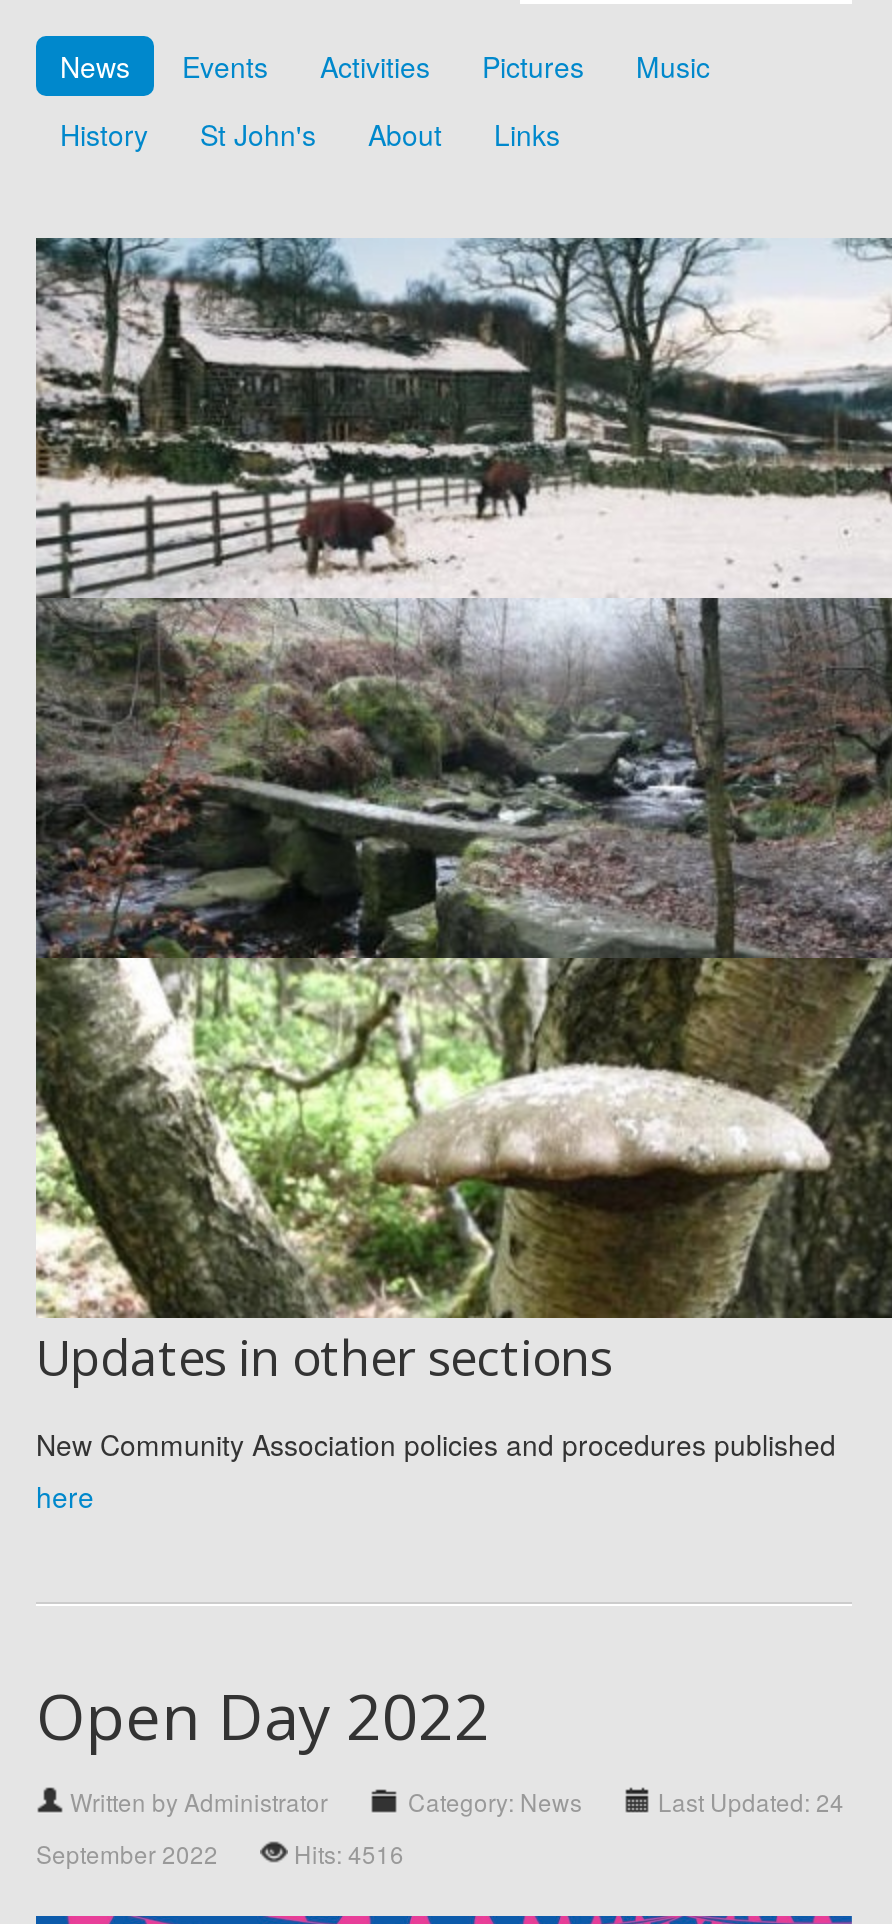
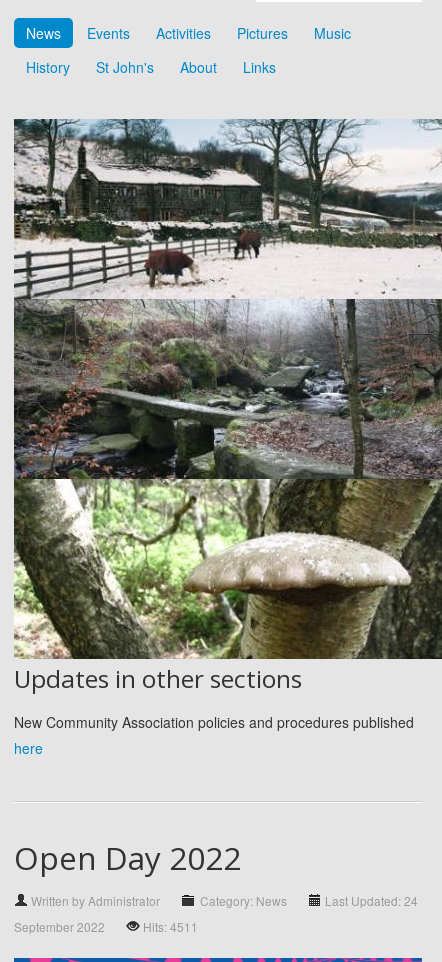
[36,1837,404,1871] September 2022 Hits: 4516 -> [14,918,198,935] September 2022 Hits: 4511

